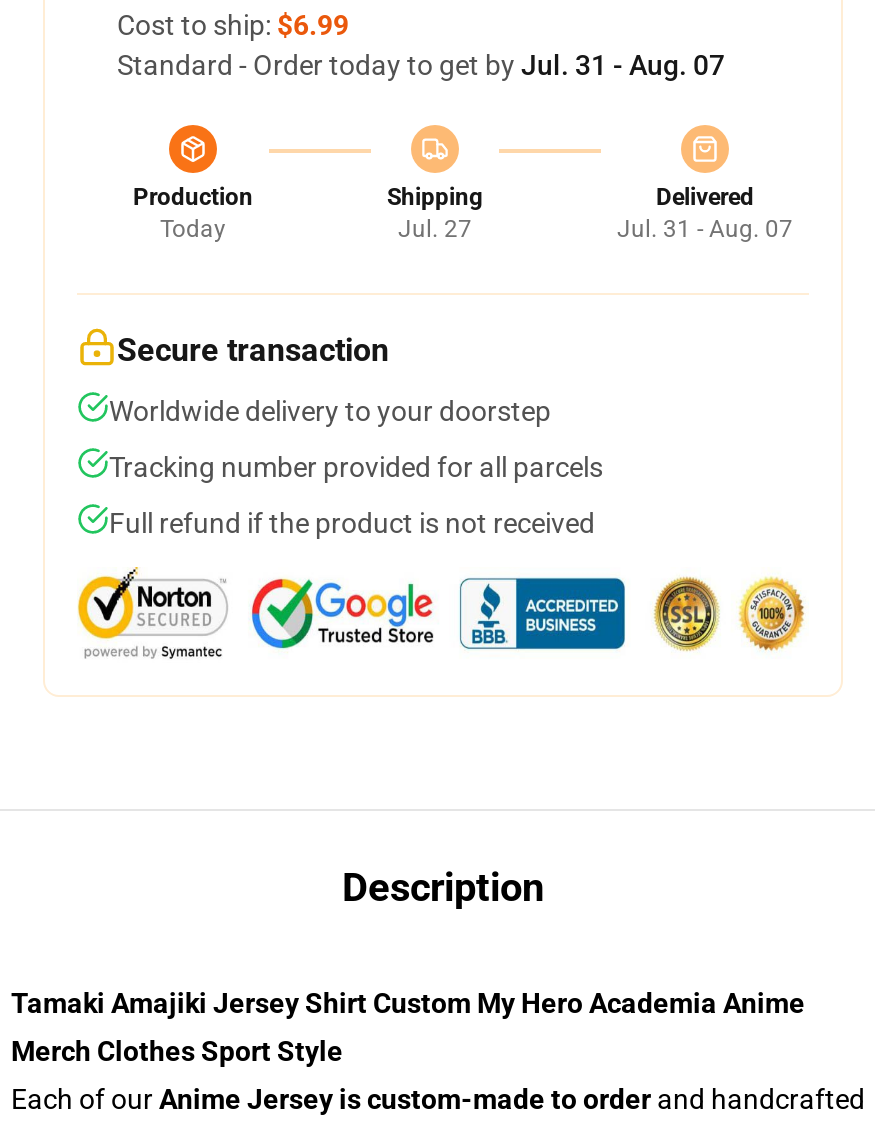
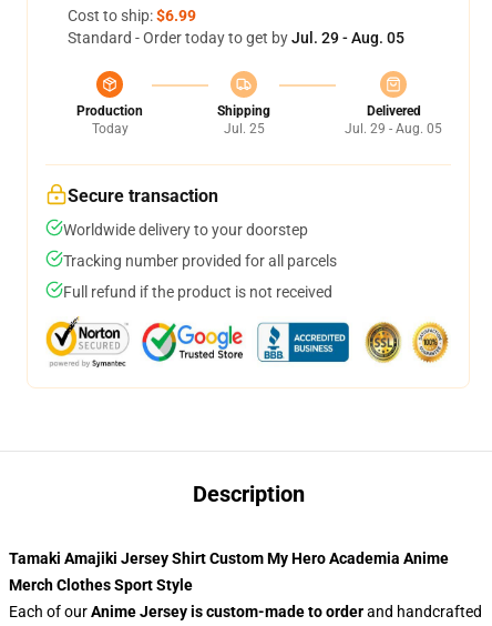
[117,49,725,81] Standard - Order today to get by Jul. 31 - Aug. 07 -> [68,29,404,47] Standard - Order today to get by Jul. 29 - Aug. 05
[398,215,472,243] Jul. 27 -> [223,121,264,137] Jul. 25
[617,215,793,243] Jul. 31 - Aug. 07 -> [345,121,442,137] Jul. 29 - Aug. 05

